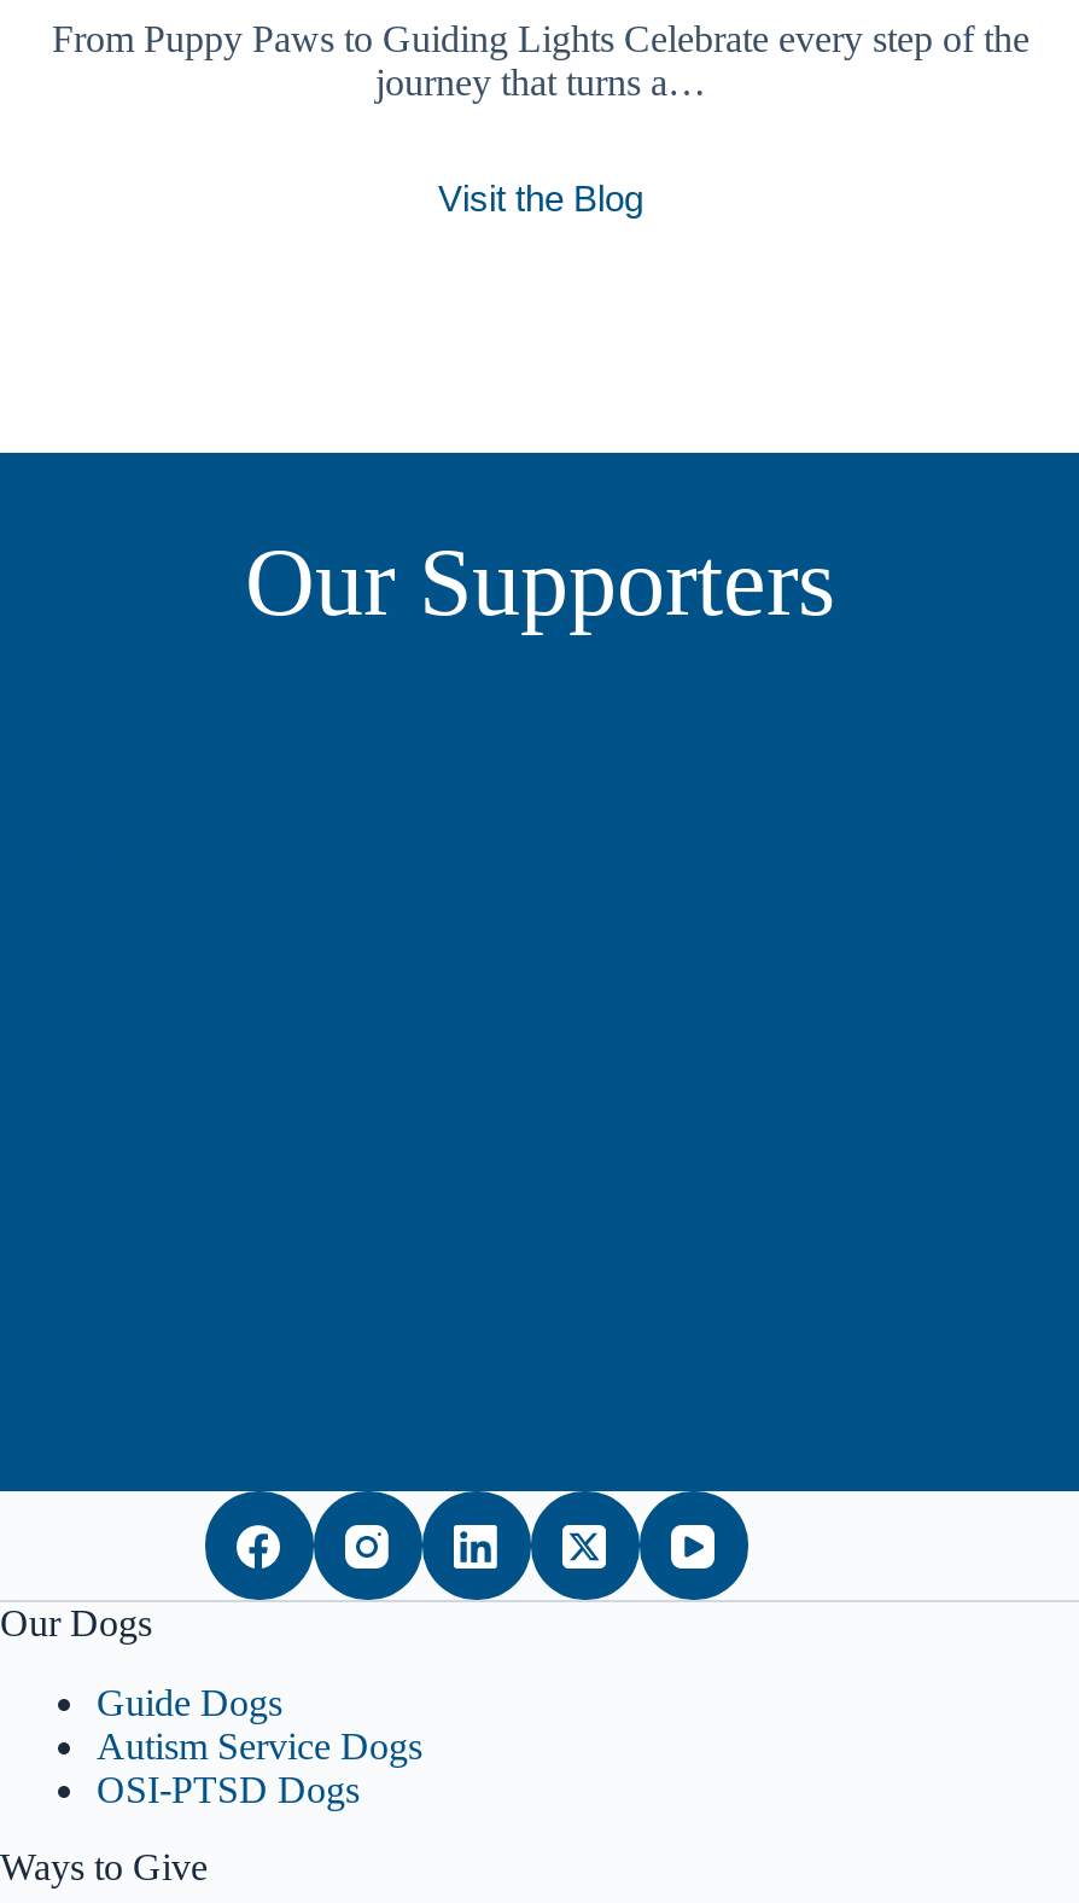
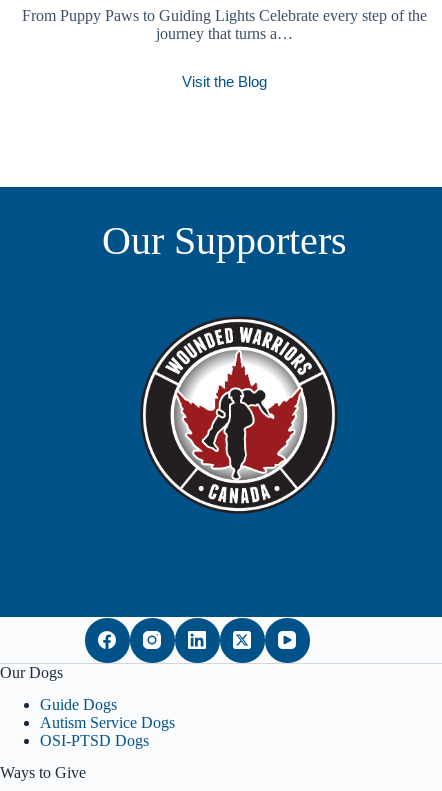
none -> [140,316,338,514] [image]

